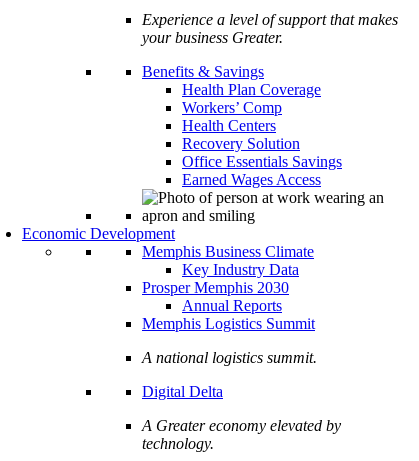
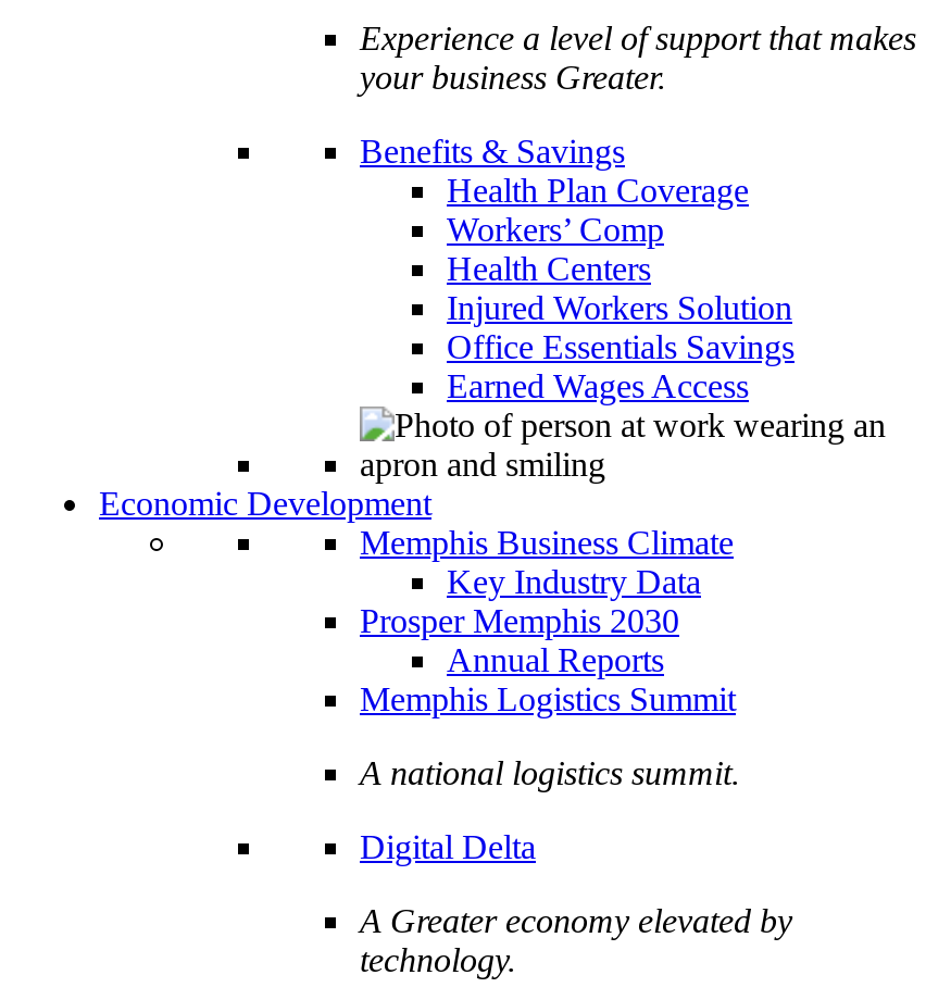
[182,135,300,152] Recovery Solution -> [447,289,792,326] Injured Workers Solution

